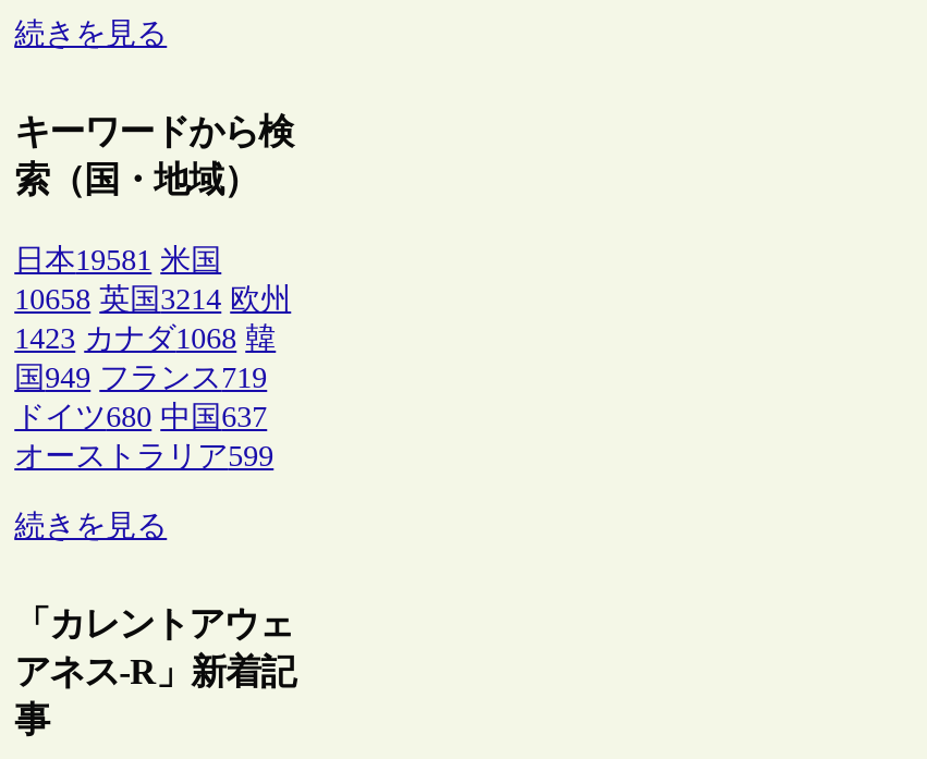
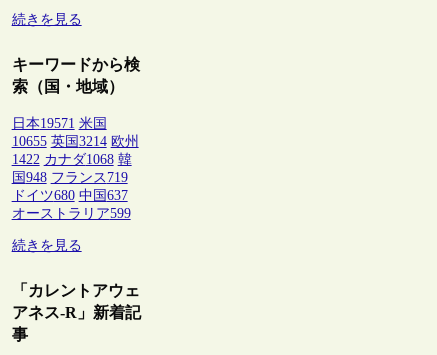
[14,243,221,276] 日本19581 米国 -> [12,116,107,131] 日本19571 米国
[14,282,291,315] 10658 英国3214 欧州 -> [12,134,139,149] 10655 英国3214 欧州
[14,322,276,354] 1423 カナダ1068 韓 -> [12,152,132,167] 1422 カナダ1068 韓
[14,361,267,394] 国949 フランス719 -> [12,170,128,185] 国948 フランス719

